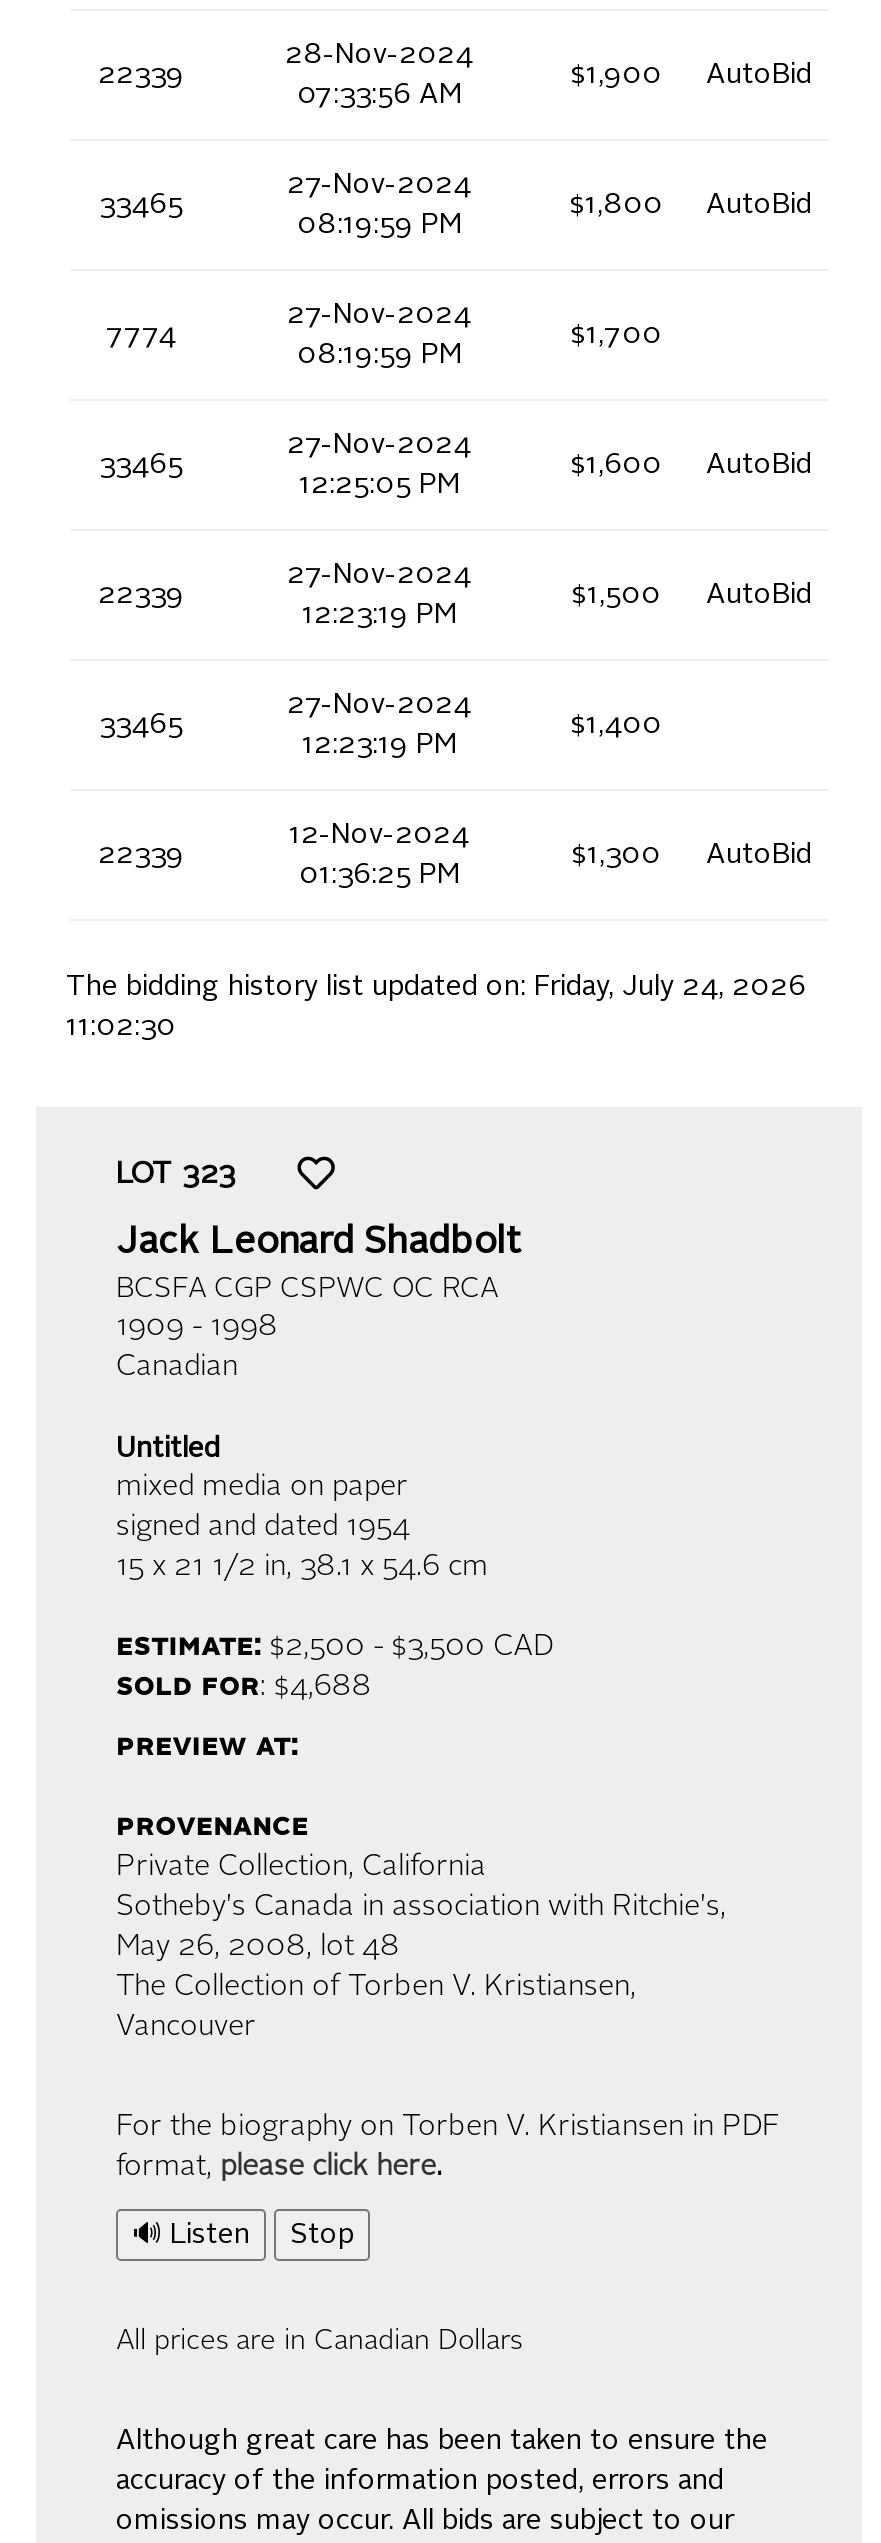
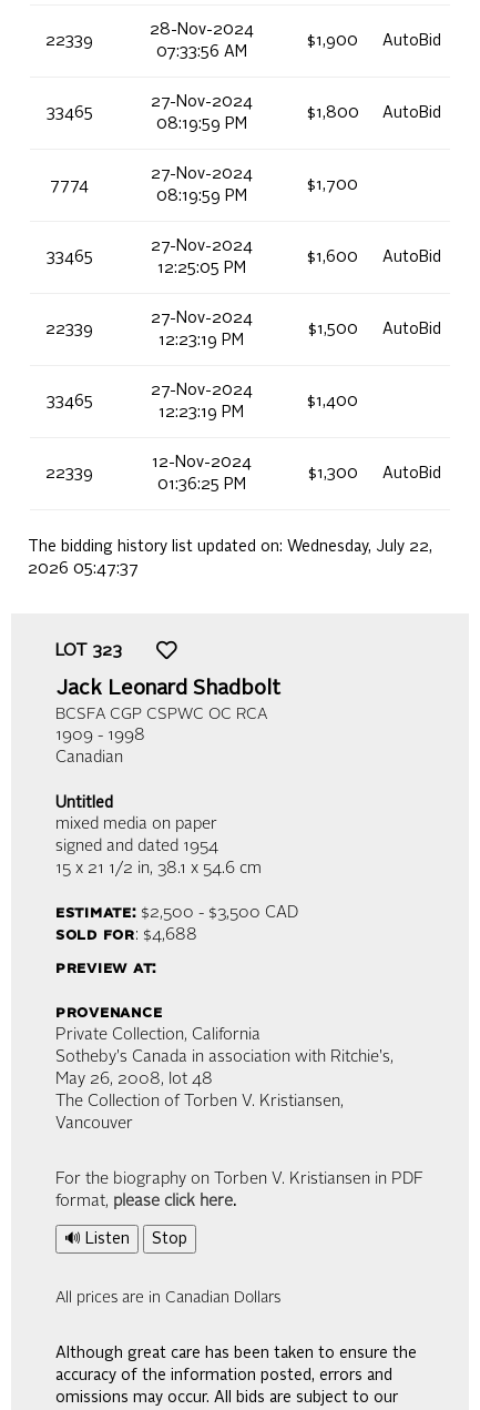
[66,973,806,1041] The bidding history list updated on: Friday, July 24, 2026 | 11:02:30 -> [28,539,432,577] The bidding history list updated on: Wednesday, July 22, | 2026 05:47:37

